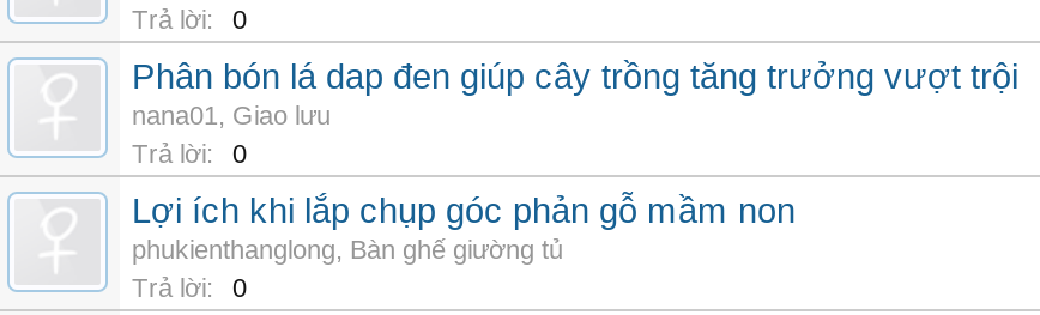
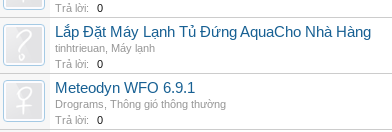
[132,57,1018,129] Phân bón lá dap đen giúp cây trồng tăng trưởng vượt trội | nana01, Giao lưu -> [55,24,371,54] Lắp Đặt Máy Lạnh Tủ Đứng AquaCho Nhà Hàng | tinhtrieuan, Máy lạnh
[132,192,796,263] Lợi ích khi lắp chụp góc phản gỗ mầm non | phukienthanglong, Bàn ghế giường tủ -> [55,80,226,110] Meteodyn WFO 6.9.1 | Drograms, Thông gió thông thường

